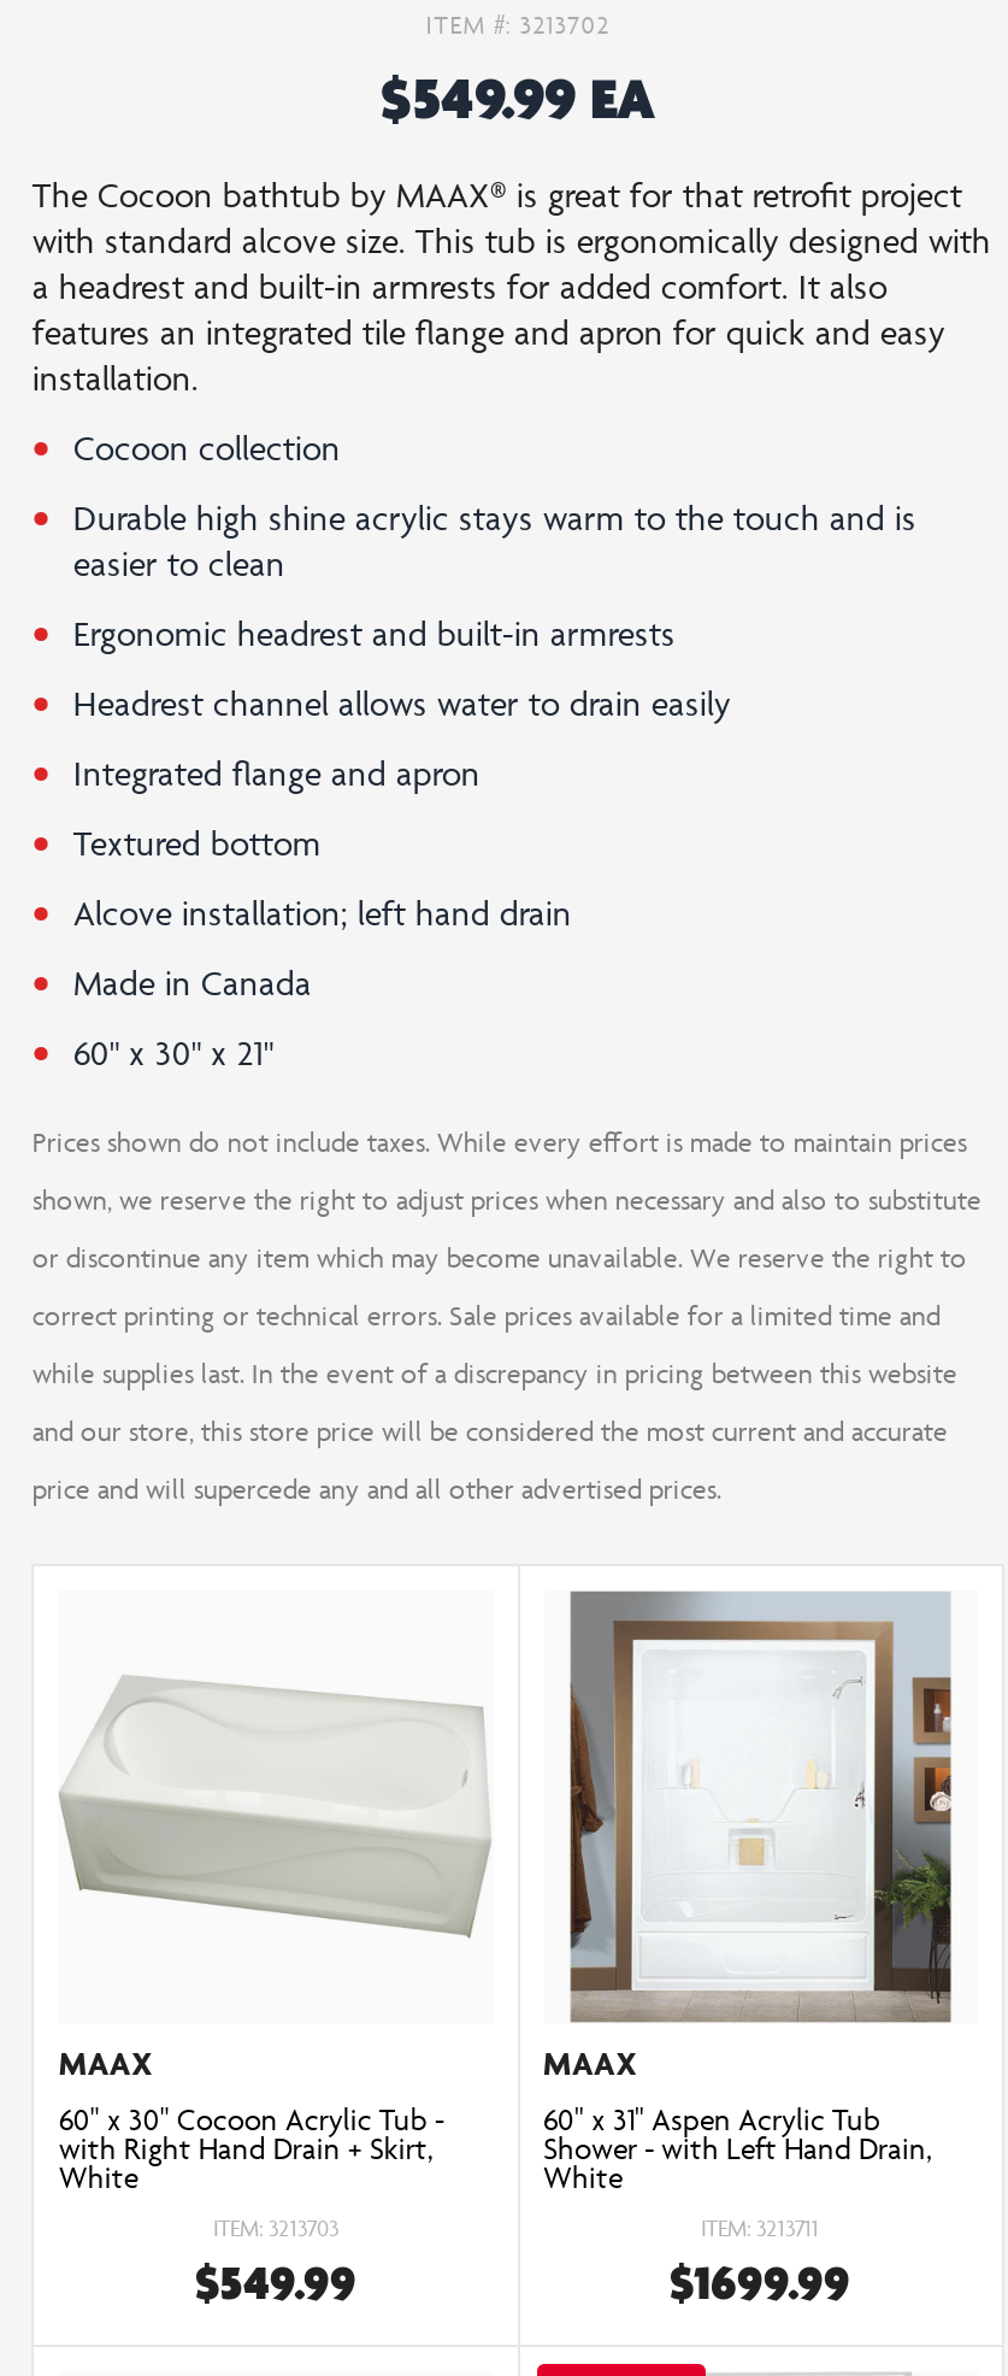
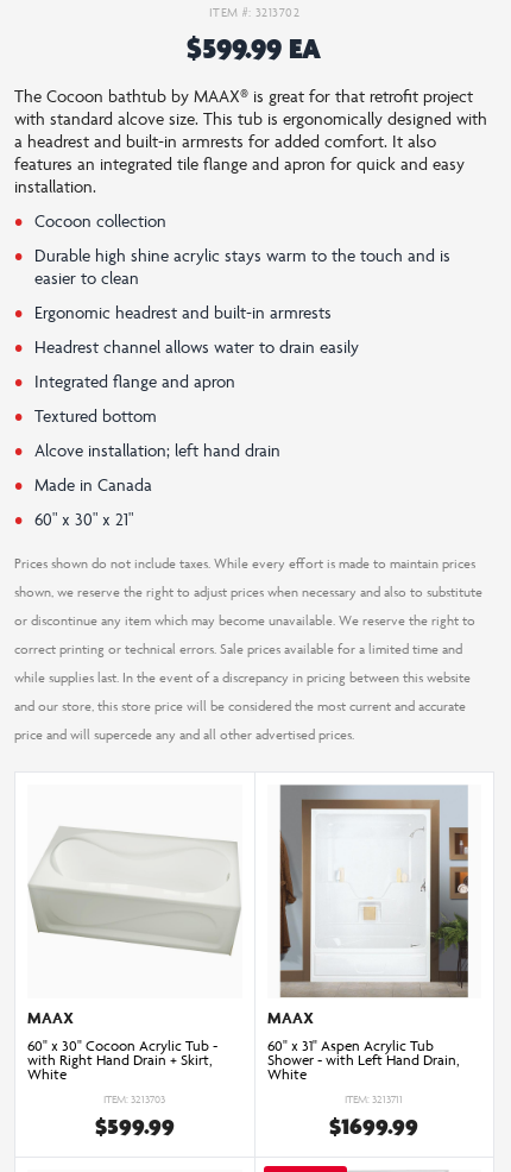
[380,68,655,140] $549.99 EA -> [187,33,321,69] $599.99 EA
[195,2258,356,2316] $549.99 -> [95,1114,175,1143] $599.99

